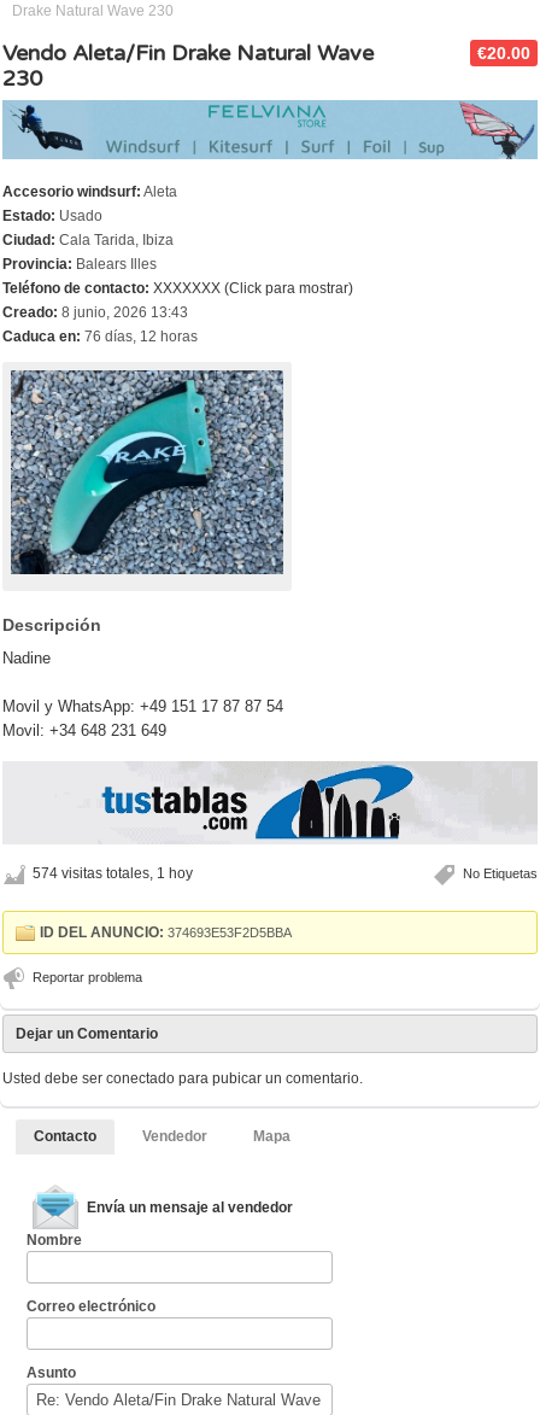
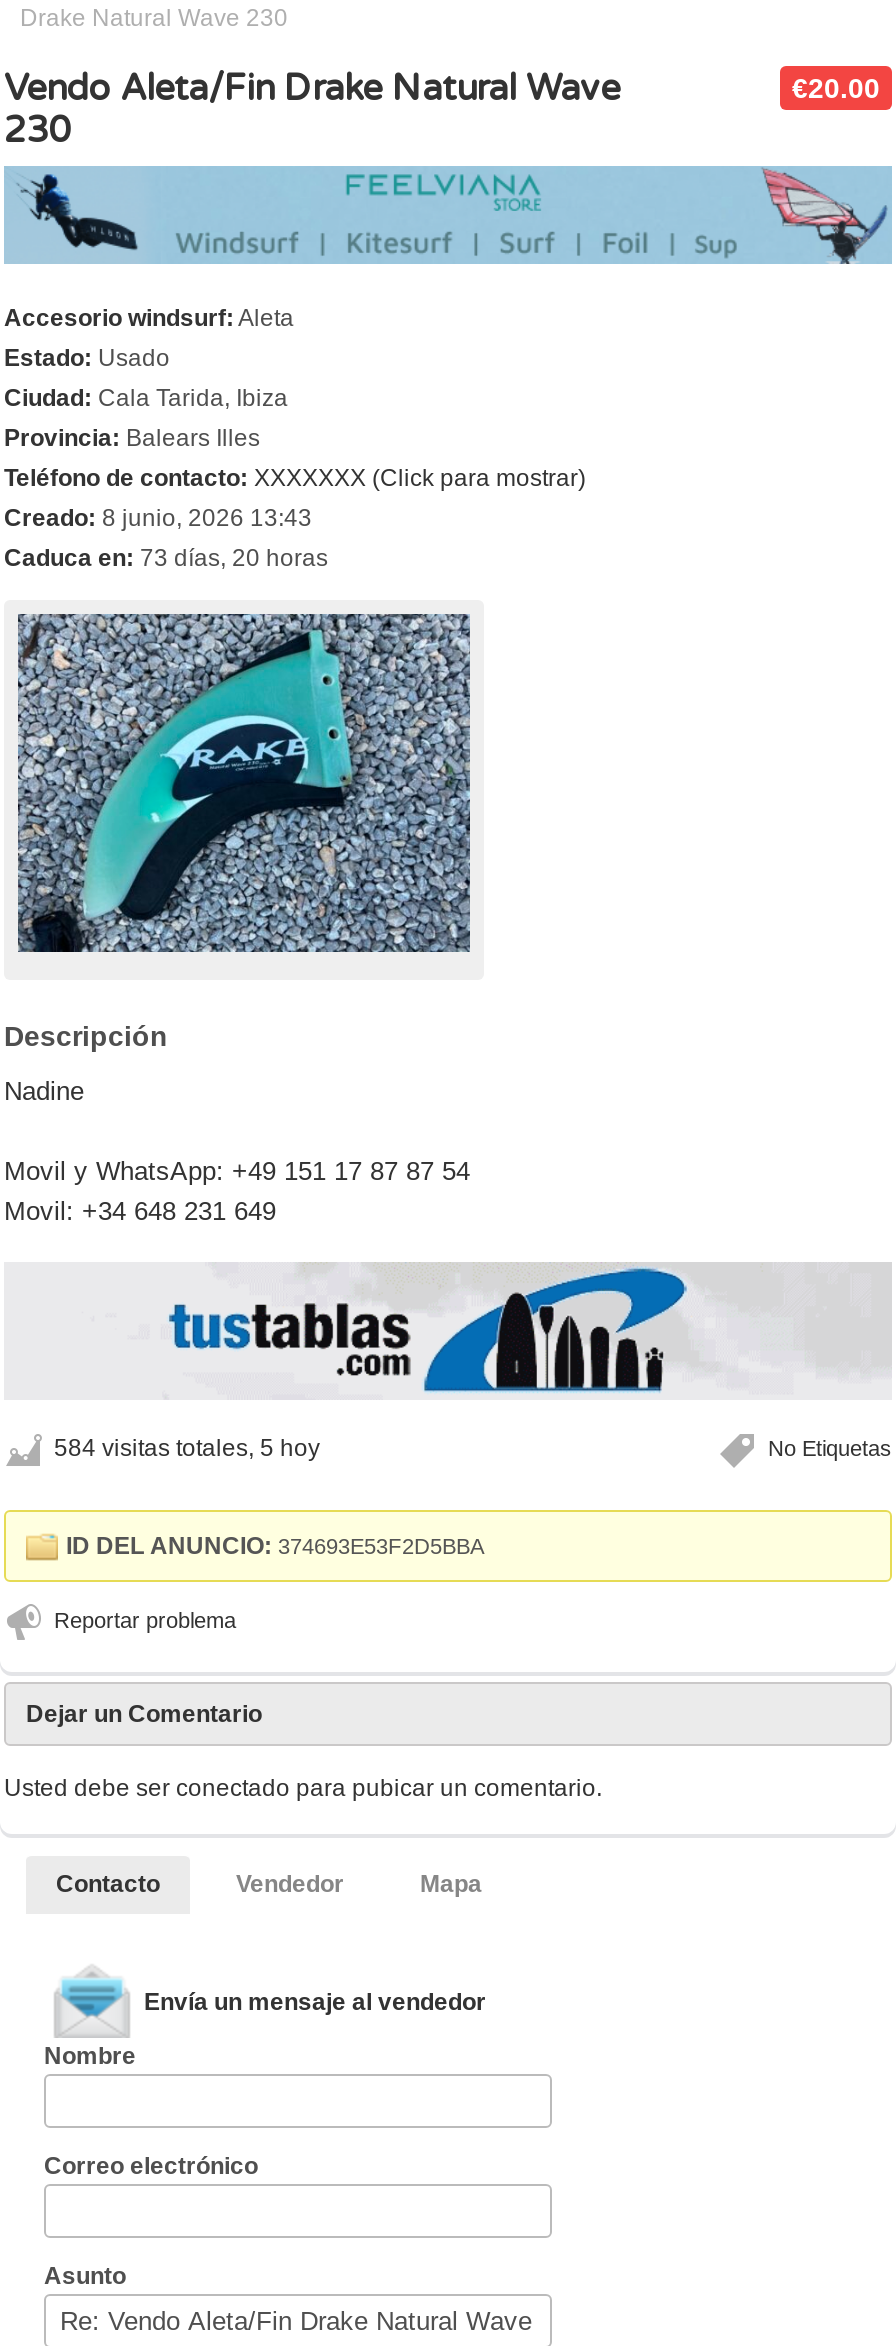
[2,328,198,345] Caduca en: 76 días, 12 horas -> [4,543,328,571] Caduca en: 73 días, 20 horas
[33,865,193,882] 574 visitas totales, 1 hoy -> [54,1435,320,1463] 584 visitas totales, 5 hoy

